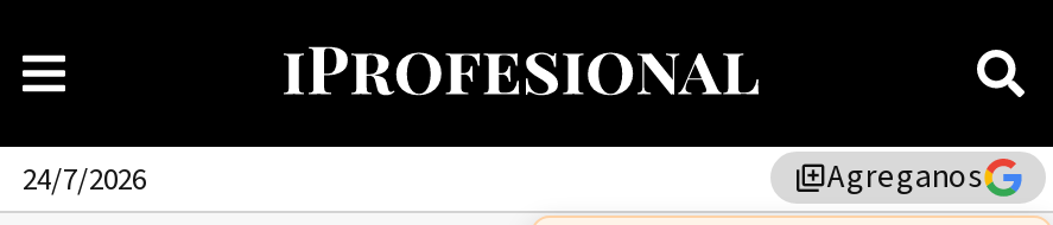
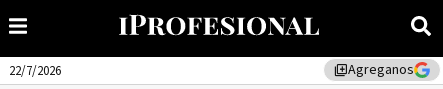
[23,161,146,201] 24/7/2026 -> [9,63,61,80] 22/7/2026

